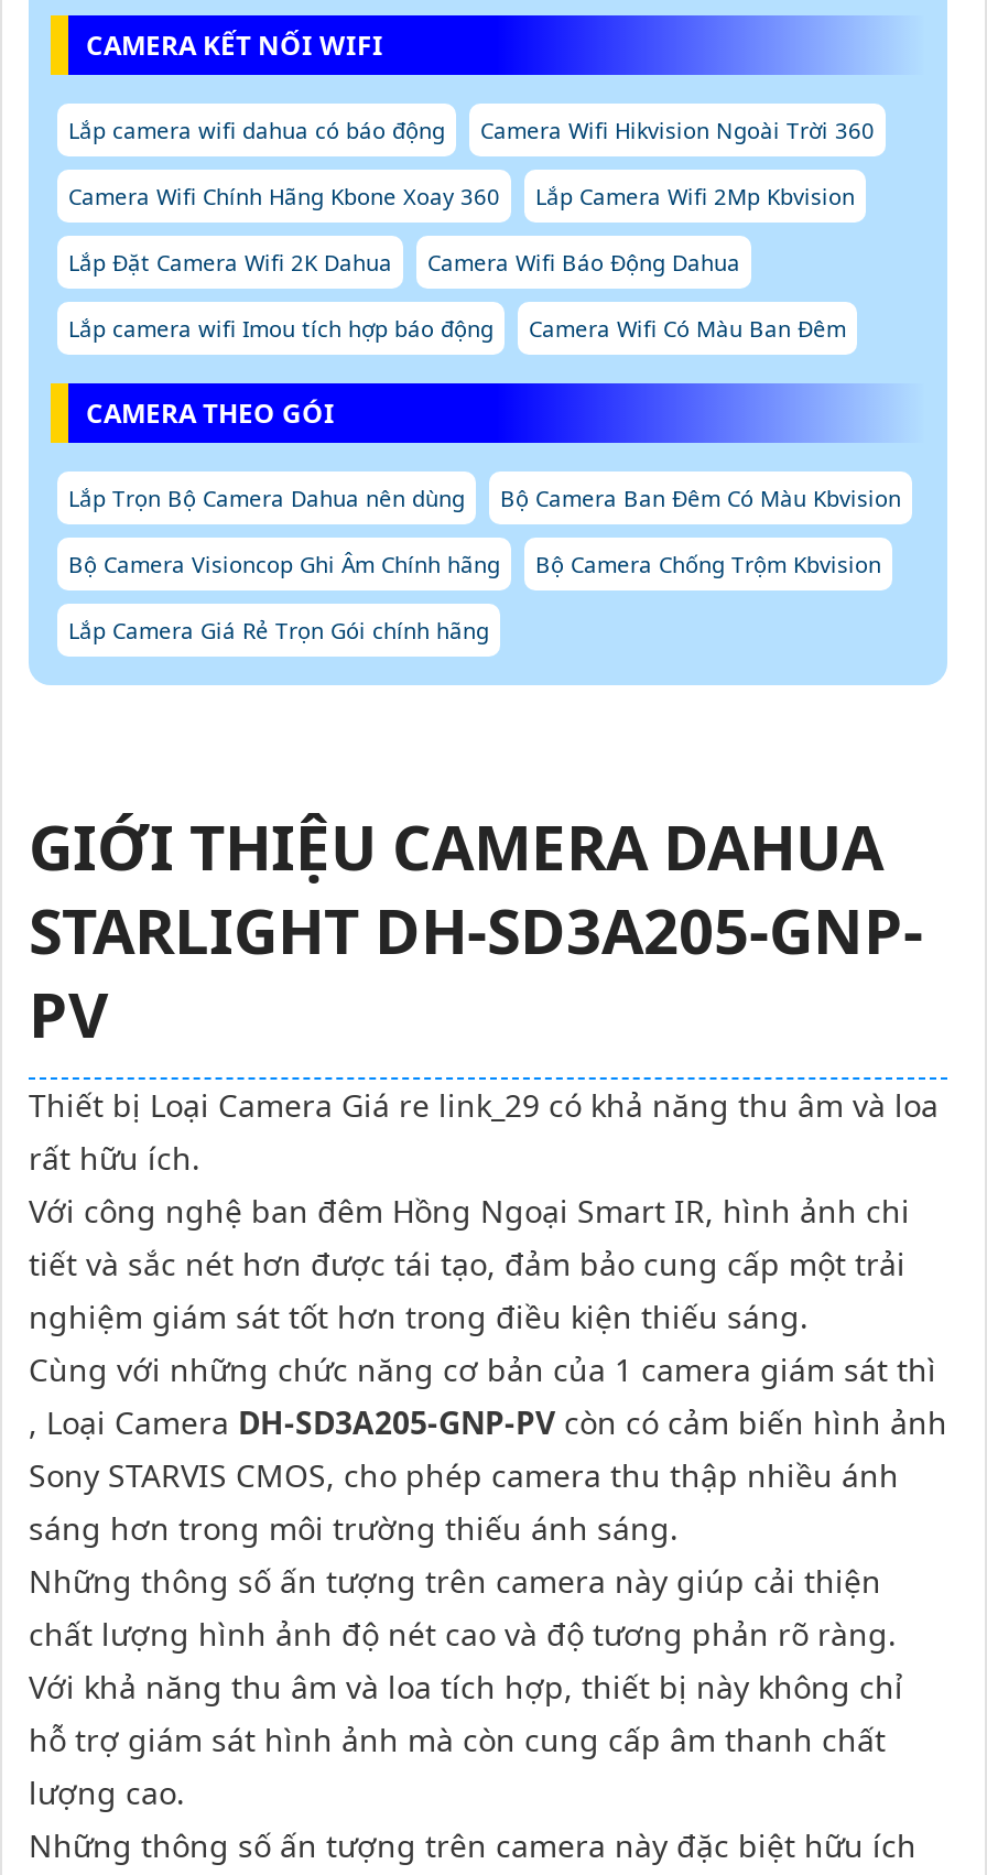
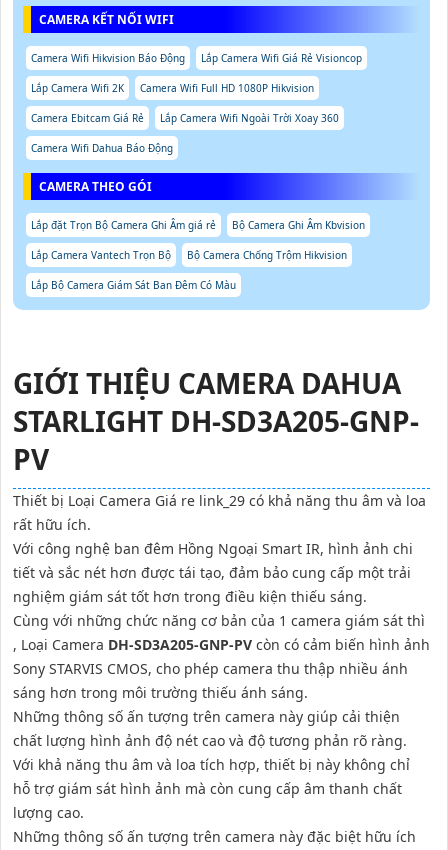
[68,114,875,145] Lắp camera wifi dahua có báo động | Camera Wifi Hikvision Ngoài Trời 360 -> [31,51,362,65] Camera Wifi Hikvision Báo Động | Lắp Camera Wifi Giá Rẻ Visioncop
[68,180,855,211] Camera Wifi Chính Hãng Kbone Xoay 360 | Lắp Camera Wifi 2Mp Kbvision -> [31,81,314,95] Lắp Camera Wifi 2K | Camera Wifi Full HD 1080P Hikvision
[68,246,740,277] Lắp Đặt Camera Wifi 2K Dahua | Camera Wifi Báo Động Dahua -> [31,111,339,125] Camera Ebitcam Giá Rẻ | Lắp Camera Wifi Ngoài Trời Xoay 360
[68,312,846,343] Lắp camera wifi Imou tích hợp báo động | Camera Wifi Có Màu Ban Đêm -> [31,141,173,155] Camera Wifi Dahua Báo Động
[68,482,901,513] Lắp Trọn Bộ Camera Dahua nên dùng | Bộ Camera Ban Đêm Có Màu Kbvision -> [31,218,365,232] Lắp đặt Trọn Bộ Camera Ghi Âm giá rẻ | Bộ Camera Ghi Âm Kbvision
[68,548,881,579] Bộ Camera Visioncop Ghi Âm Chính hãng | Bộ Camera Chống Trộm Kbvision -> [31,248,347,262] Lắp Camera Vantech Trọn Bộ | Bộ Camera Chống Trộm Hikvision
[68,614,489,645] Lắp Camera Giá Rẻ Trọn Gói chính hãng -> [31,278,236,292] Lắp Bộ Camera Giám Sát Ban Đêm Có Màu

